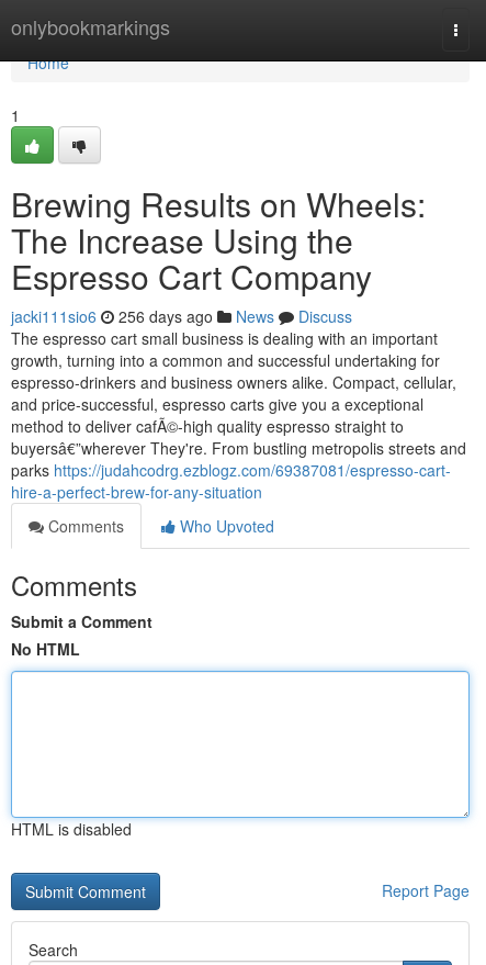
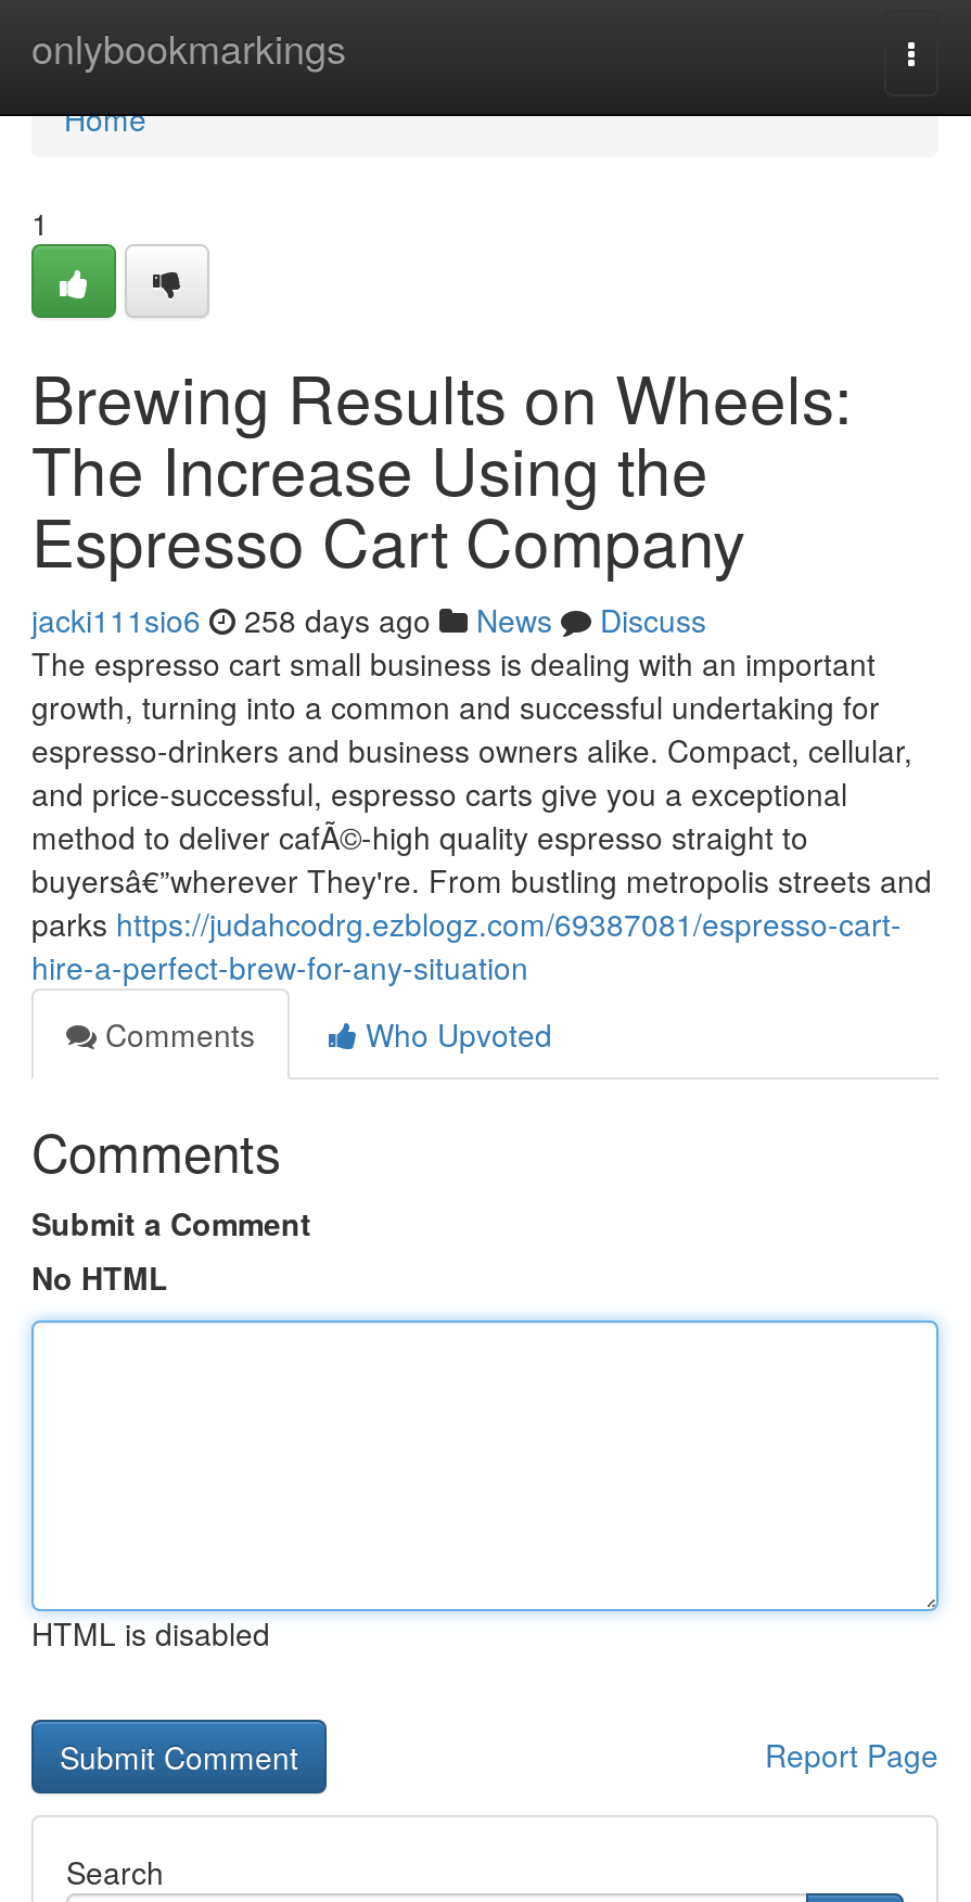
[11,305,352,327] jacki111sio6 256 days ago News Discuss -> [31,598,706,641] jacki111sio6 258 days ago News Discuss

